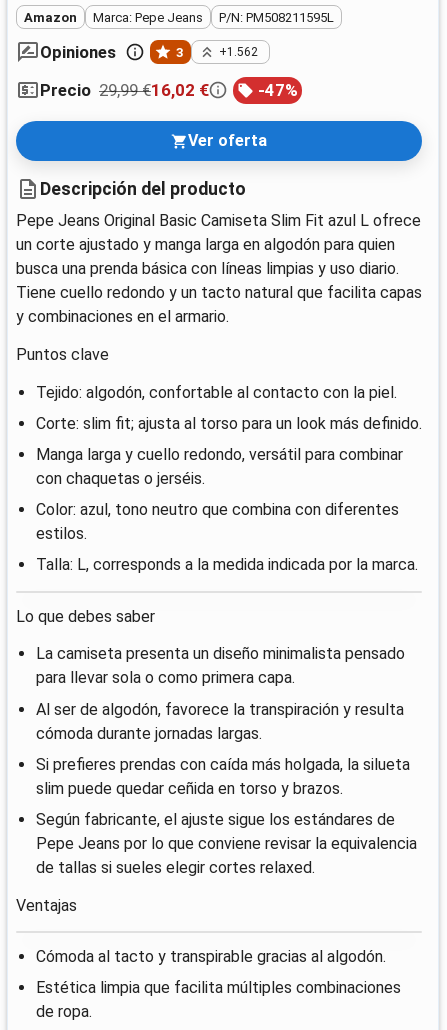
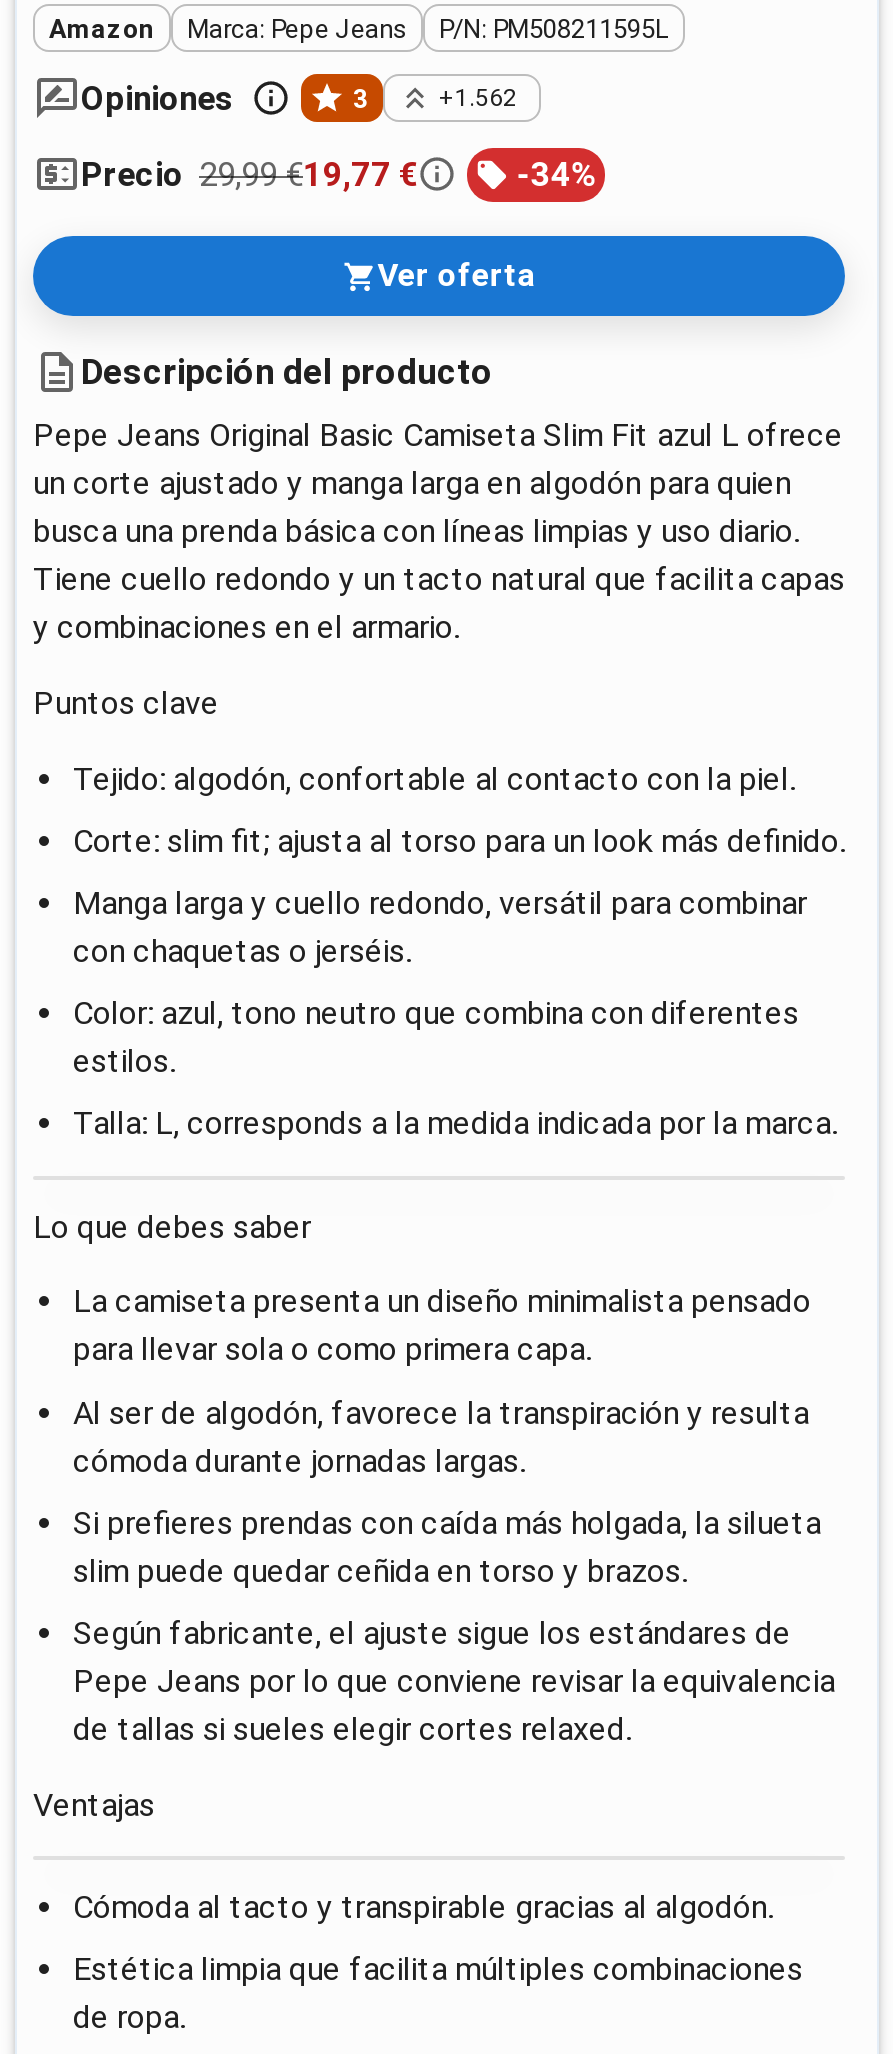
[40,80,209,100] Precio 29,99 €16,02 € -> [81,154,419,195] Precio 29,99 €19,77 €
[258,80,298,100] -47% -> [517,154,597,194] -34%

